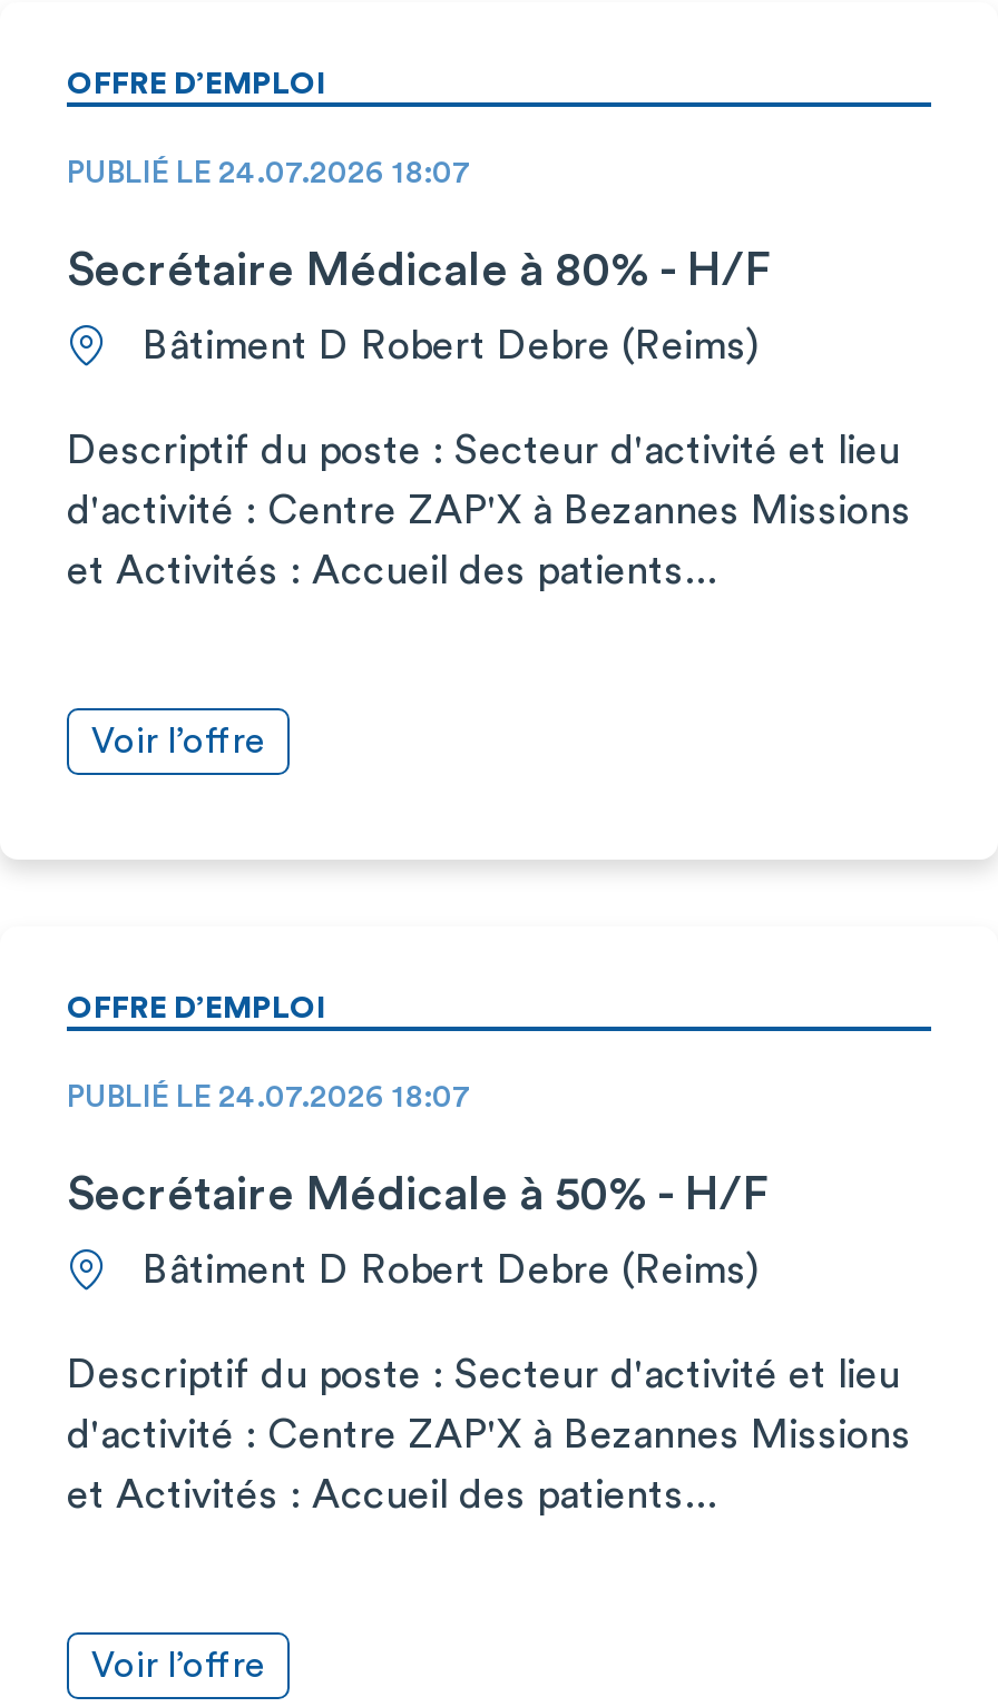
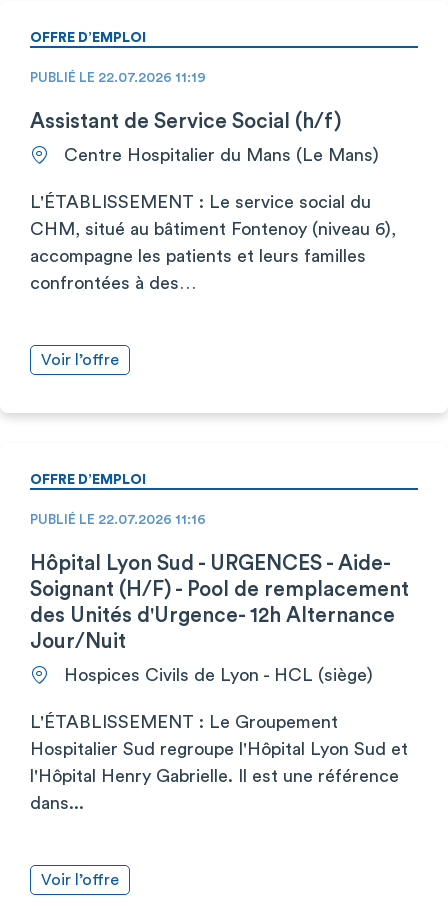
[67,158,911,590] PUBLIÉ LE 24.07.2026 18:07 | Secrétaire Médicale à 80% - H/F | Bâtiment D Robert Debre (Reims) | Descriptif du poste : Secteur d'activité et lieu | d'activité : Centre ZAP'X à Bezannes Missions | et Activités : Accueil des patients... -> [30,71,396,292] PUBLIÉ LE 22.07.2026 11:19 | Assistant de Service Social (h/f) | Centre Hospitalier du Mans (Le Mans) | L'ÉTABLISSEMENT : Le service social du | CHM, situé au bâtiment Fontenoy (niveau 6), | accompagne les patients et leurs familles | confrontées à des…
[67,1082,911,1514] PUBLIÉ LE 24.07.2026 18:07 | Secrétaire Médicale à 50% - H/F | Bâtiment D Robert Debre (Reims) | Descriptif du poste : Secteur d'activité et lieu | d'activité : Centre ZAP'X à Bezannes Missions | et Activités : Accueil des patients... -> [30,513,409,812] PUBLIÉ LE 22.07.2026 11:16 | Hôpital Lyon Sud - URGENCES - Aide- | Soignant (H/F) - Pool de remplacement | des Unités d'Urgence- 12h Alternance | Jour/Nuit | Hospices Civils de Lyon - HCL (siège) | L'ÉTABLISSEMENT : Le Groupement | Hospitalier Sud regroupe l'Hôpital Lyon Sud et | l'Hôpital Henry Gabrielle. Il est une référence | dans...

